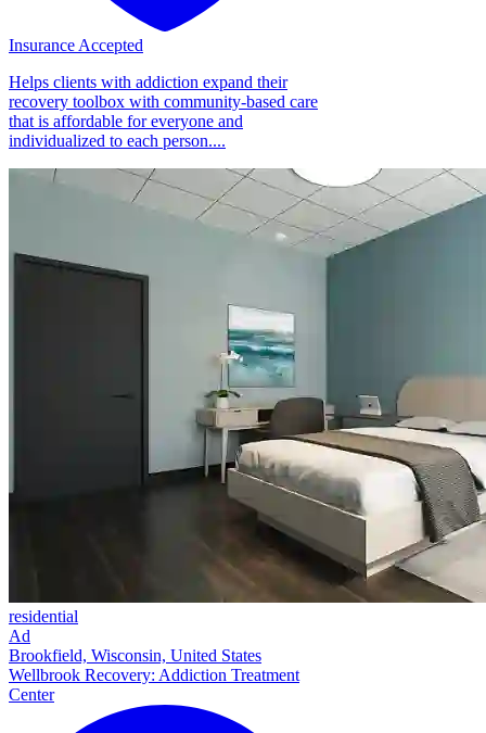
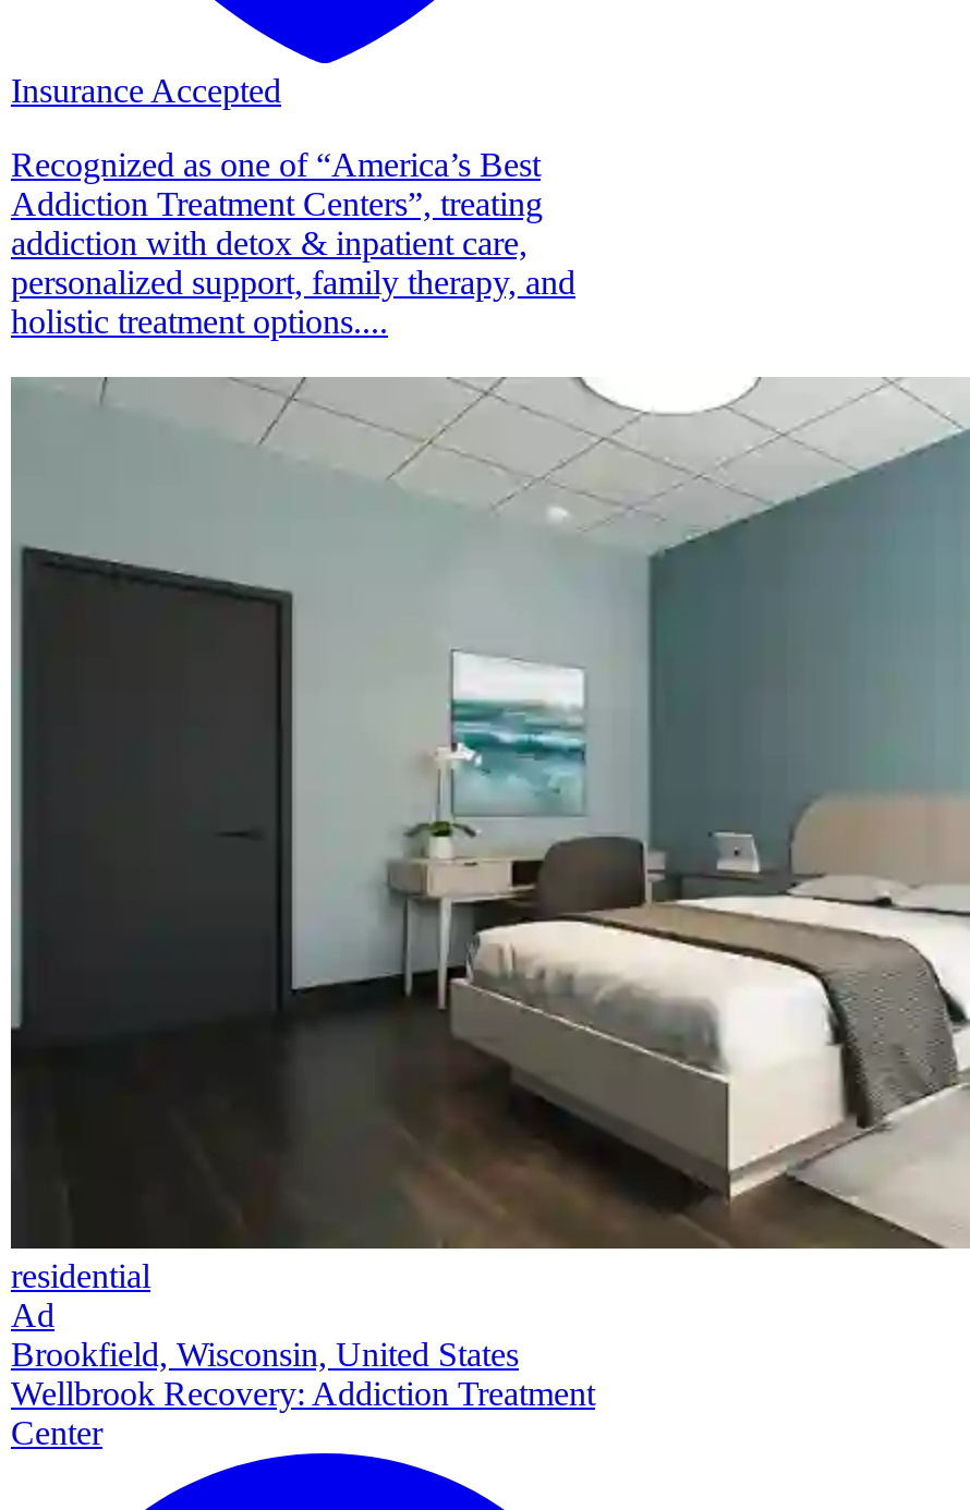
[9,72,318,149] Helps clients with addiction expand their | recovery toolbox with community-based care | that is affordable for everyone and | individualized to each person.... -> [11,145,575,339] Recognized as one of “America’s Best | Addiction Treatment Centers”, treating | addiction with detox & inpatient care, | personalized support, family therapy, and | holistic treatment options....

